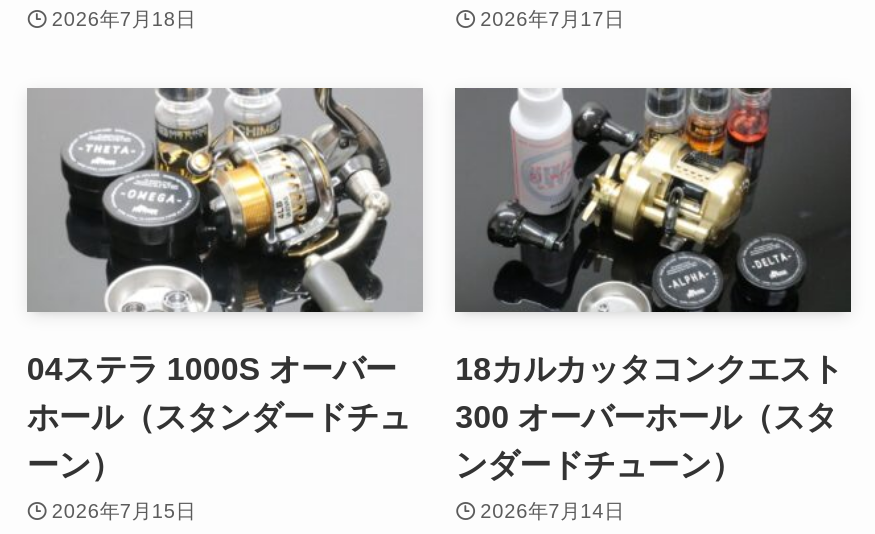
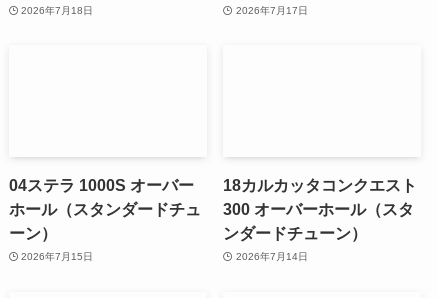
[27,86,423,314] [image] -> none
[453,86,853,314] [image] -> none

